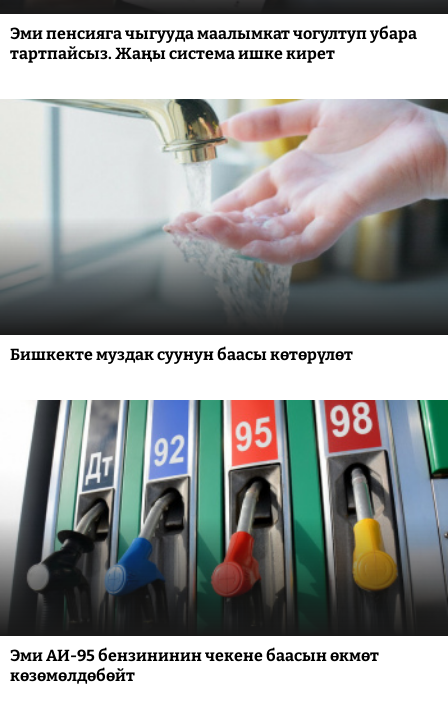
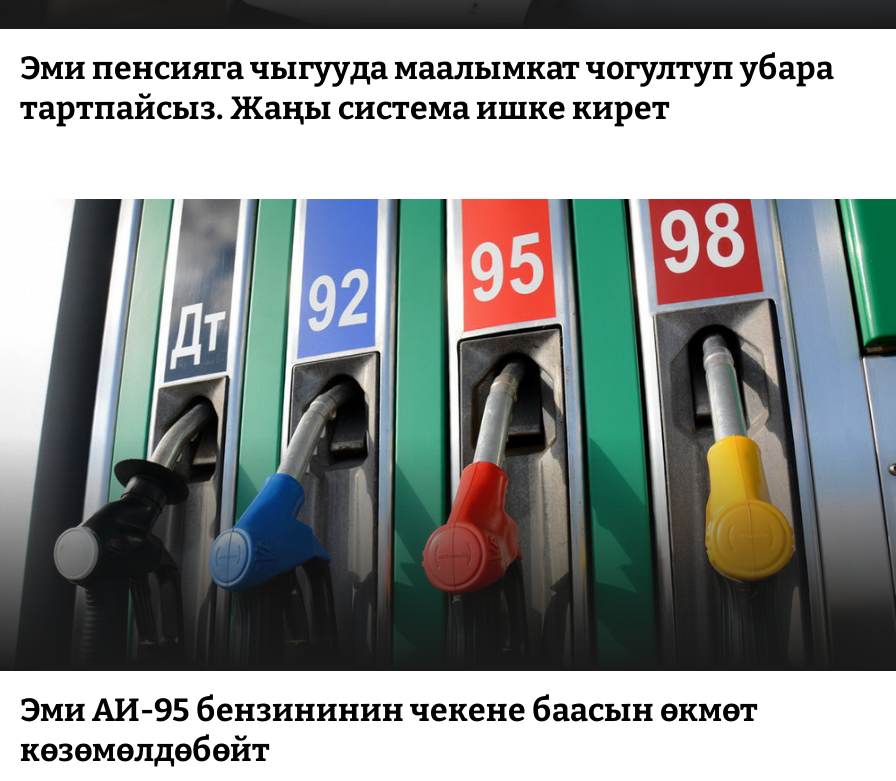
[10,98,445,364] [image] | Бишкекте муздак суунун баасы көтөрүлөт -> none

